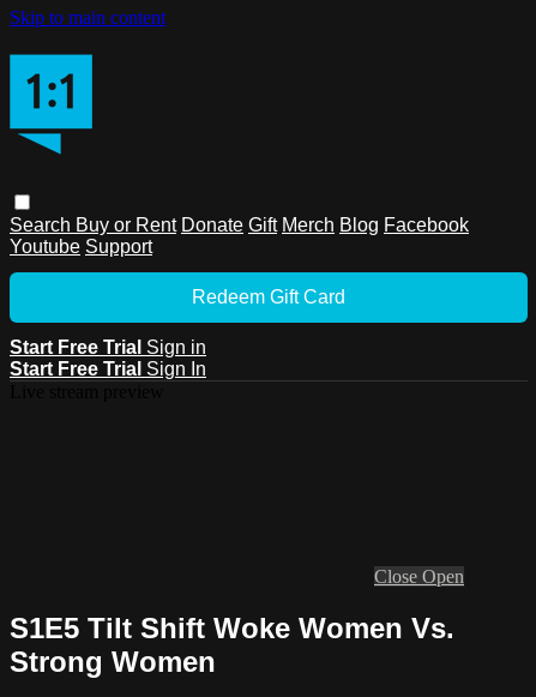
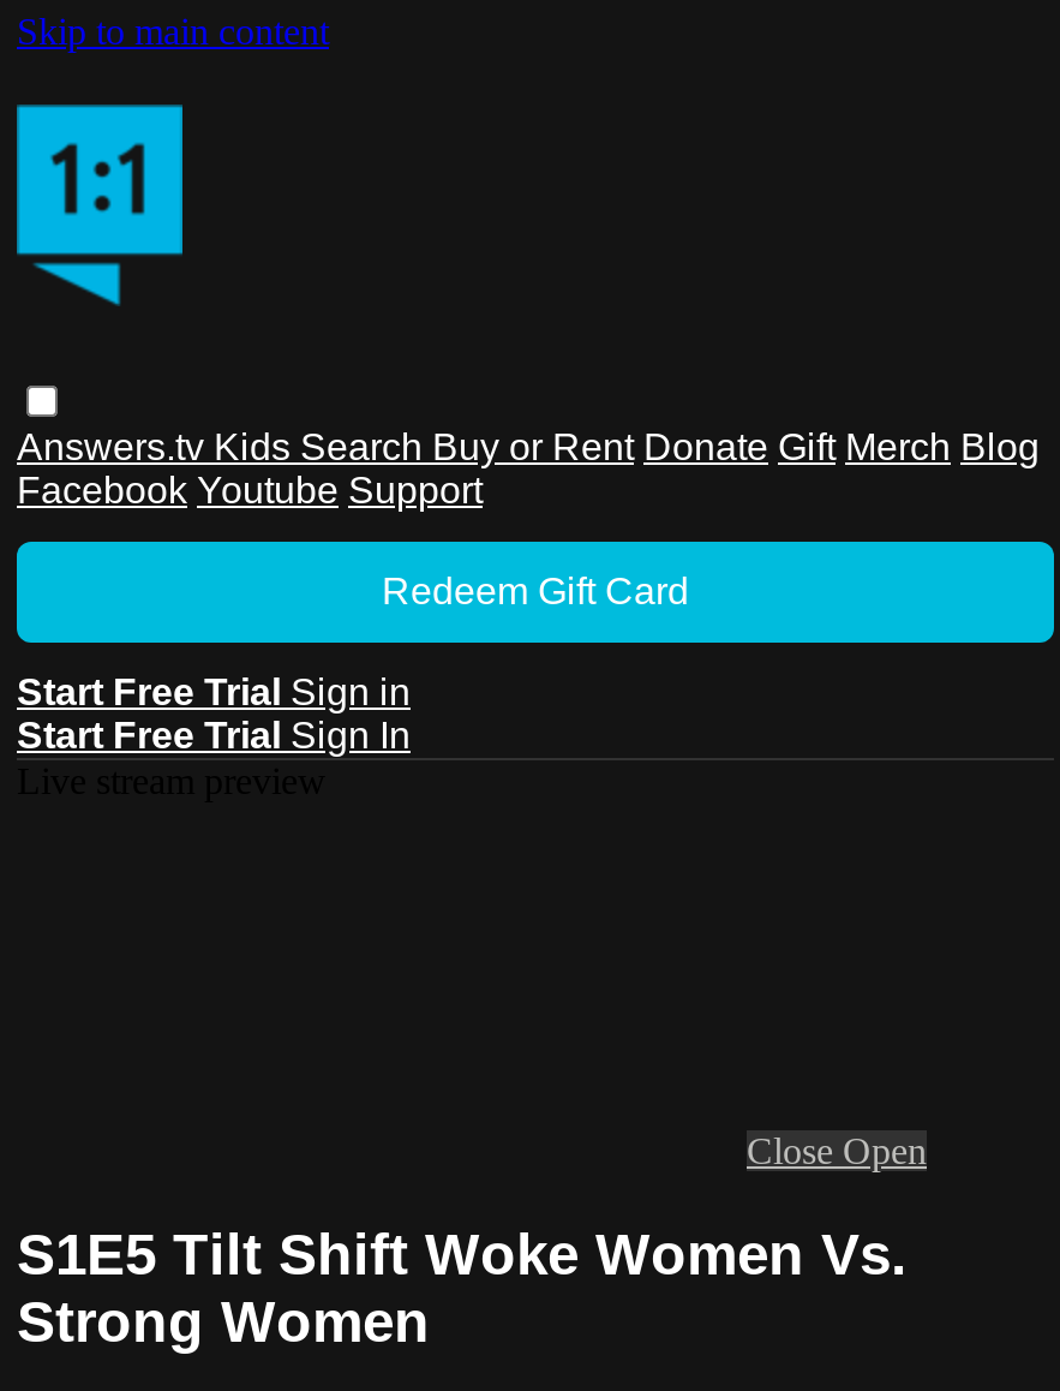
[10,215,469,257] Search Buy or Rent Donate Gift Merch Blog Facebook | Youtube Support -> [17,426,1040,510] Answers.tv Kids Search Buy or Rent Donate Gift Merch Blog | Facebook Youtube Support

